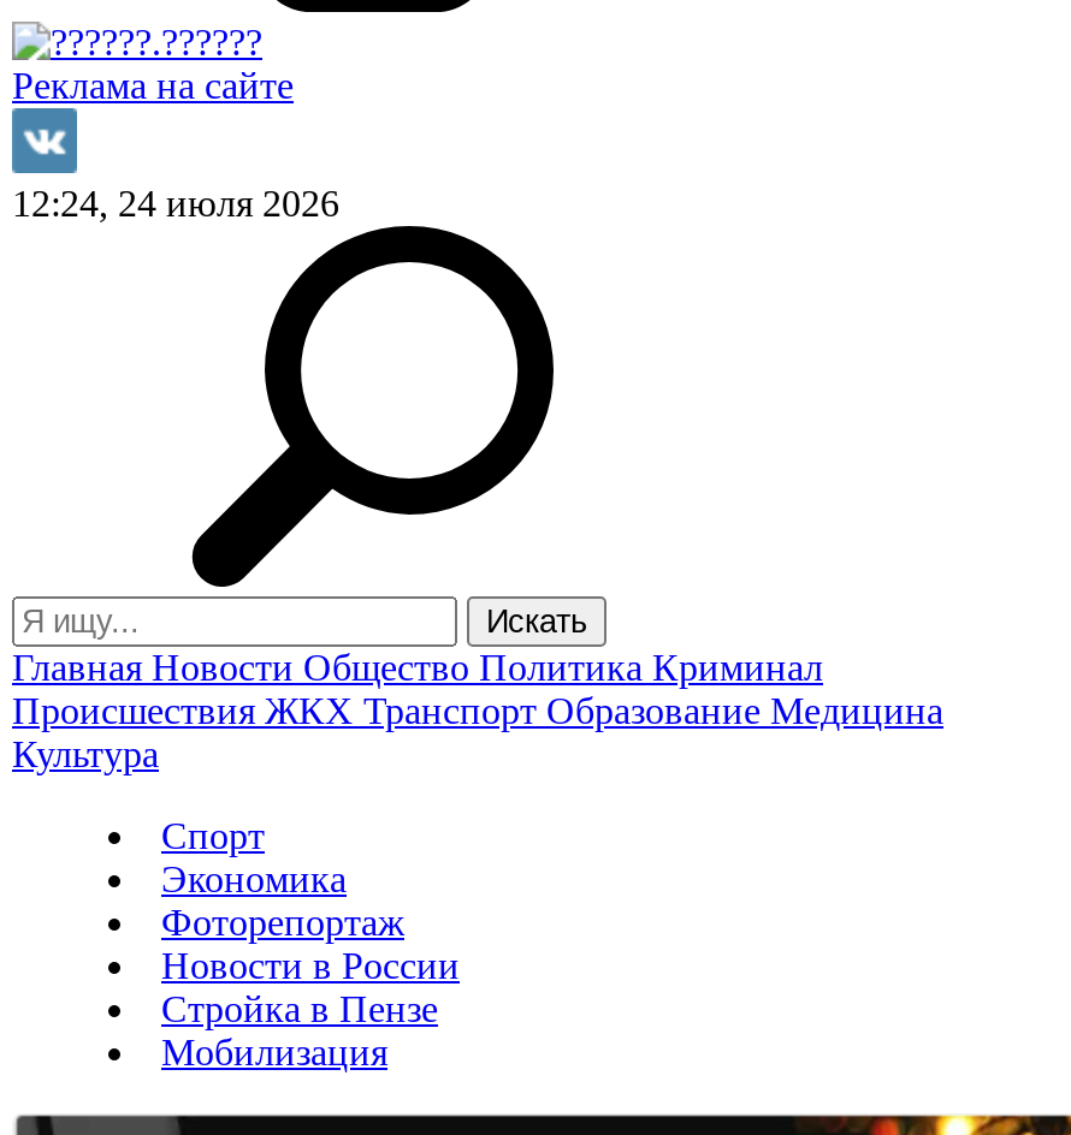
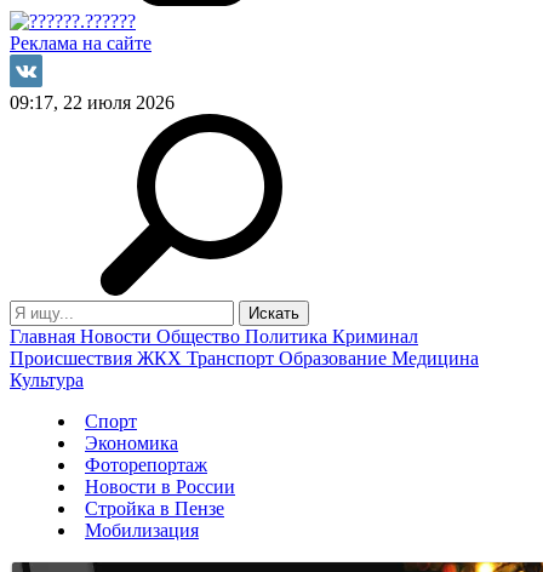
[12,183,339,224] 12:24, 24 июля 2026 -> [10,92,175,113] 09:17, 22 июля 2026

